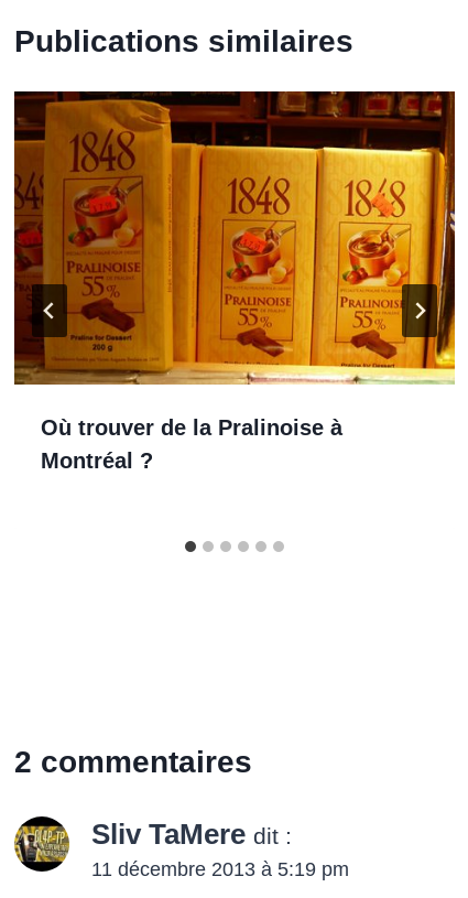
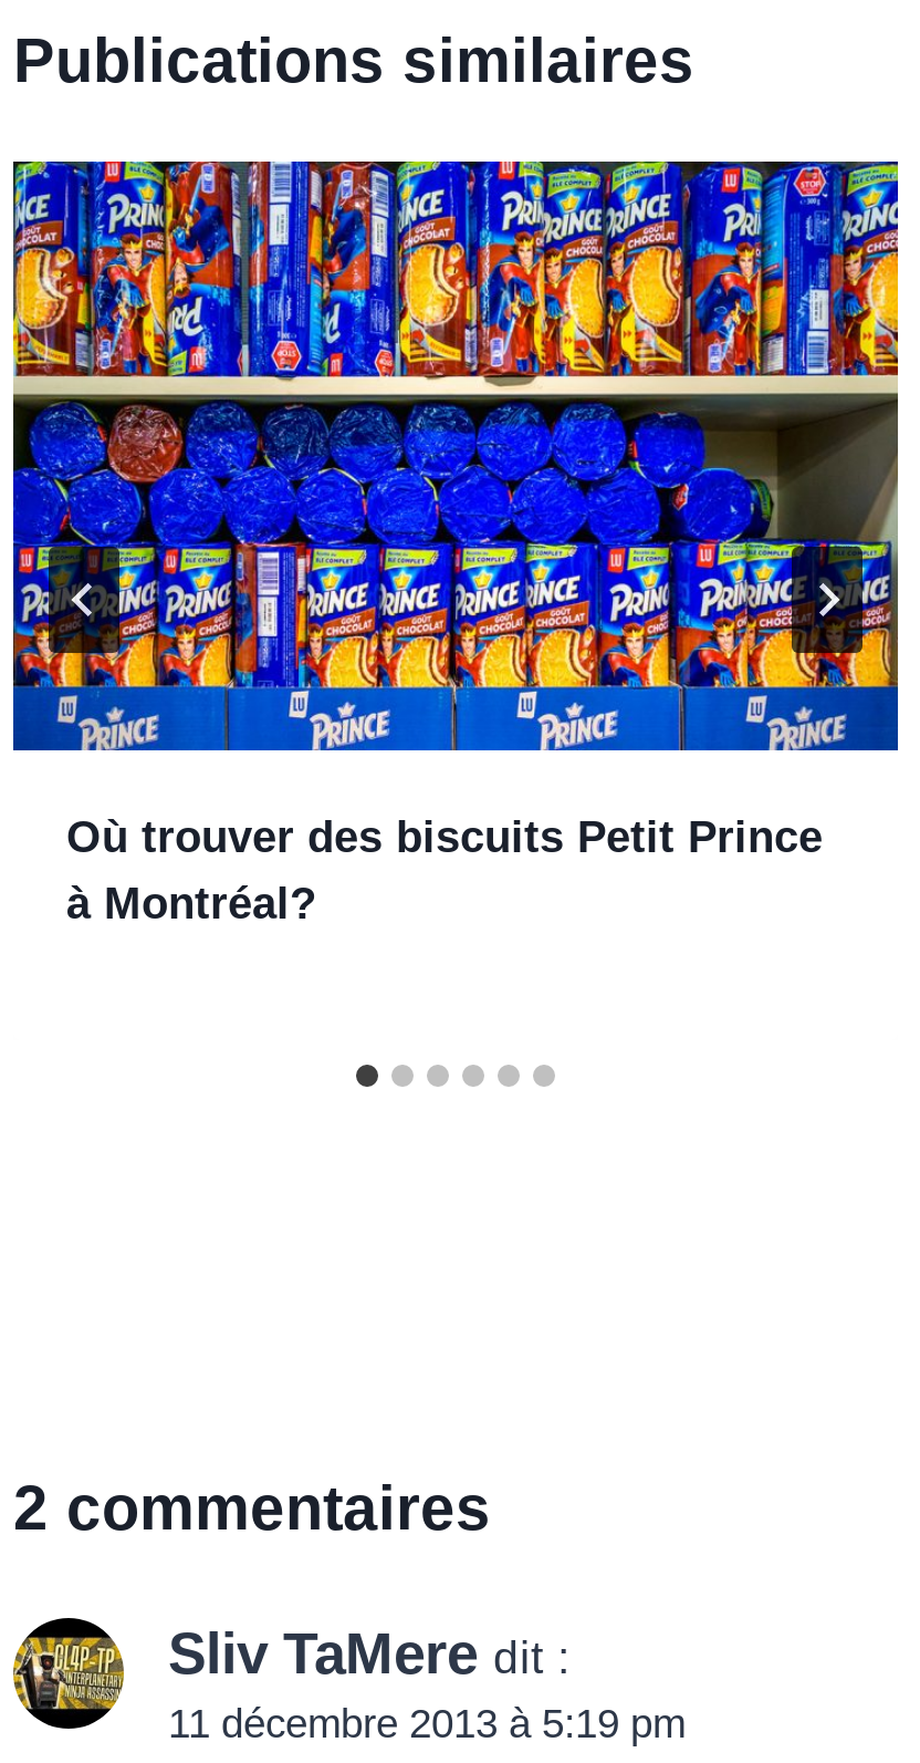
[13,90,456,473] [image] | Où trouver de la Pralinoise à | Montréal ? -> [11,159,900,928] [image] | Où trouver des biscuits Petit Prince | à Montréal?

